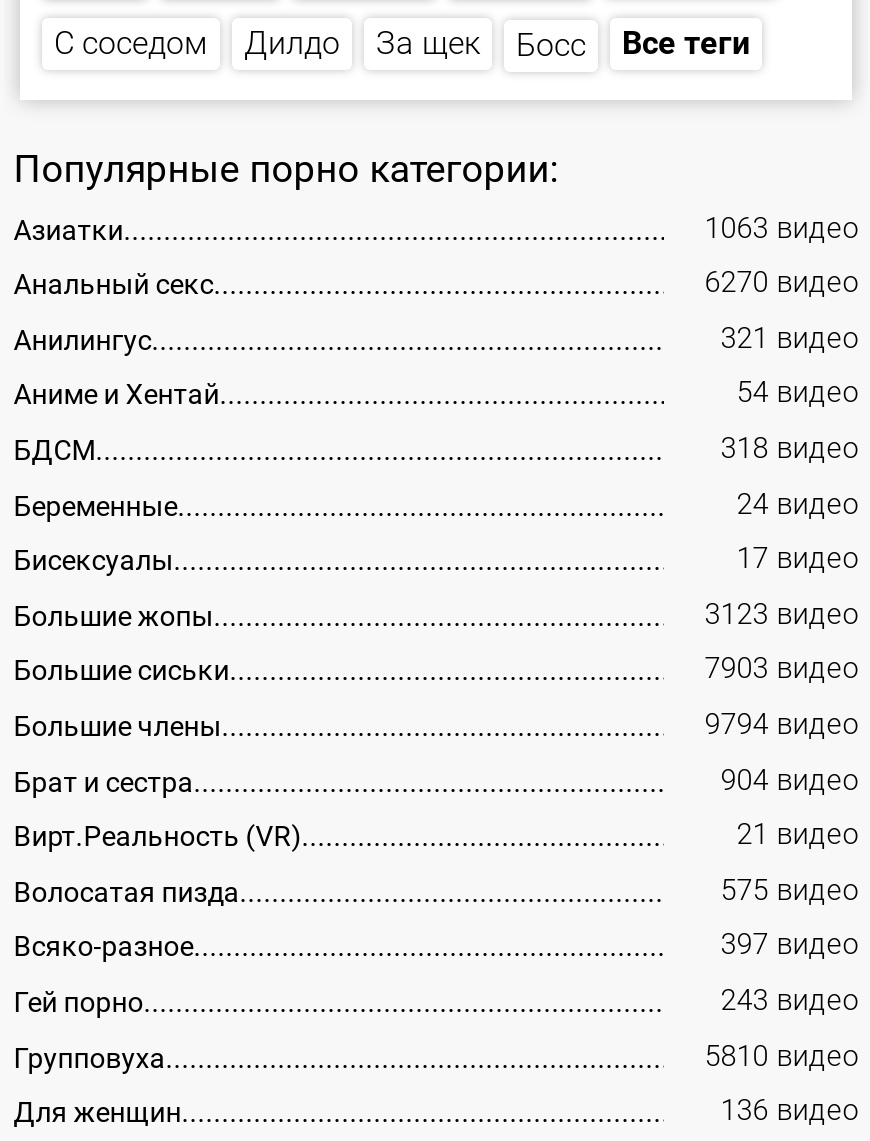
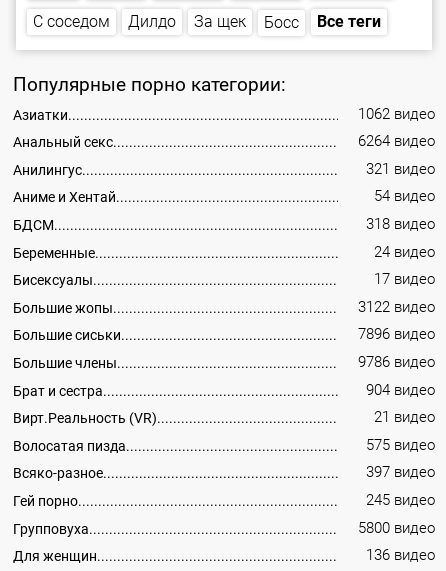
[705,211,859,245] 1063 видео -> [358,106,435,123] 1062 видео
[705,267,859,301] 6270 видео -> [358,133,435,150] 6264 видео
[705,598,859,632] 3123 видео -> [358,299,435,316] 3122 видео
[705,653,859,687] 7903 видео -> [358,326,435,343] 7896 видео
[705,708,859,742] 9794 видео -> [358,354,435,371] 9786 видео
[721,984,859,1018] 243 видео -> [366,492,435,509] 245 видео
[705,1039,859,1073] 5810 видео -> [358,520,435,537] 5800 видео

